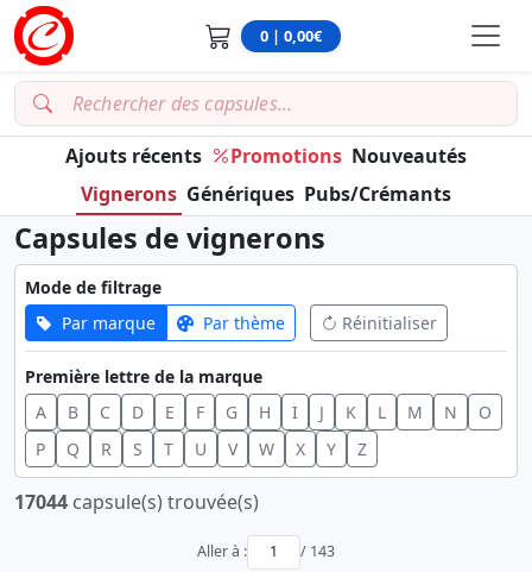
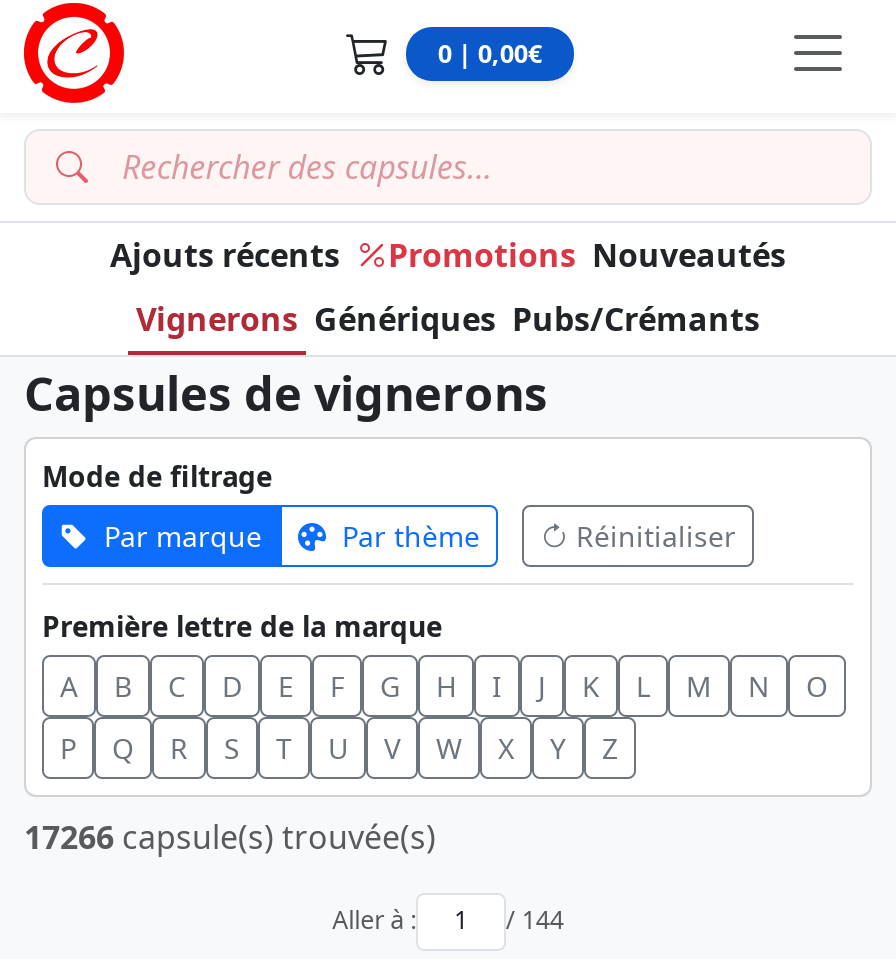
[14,489,259,515] 17044 capsule(s) trouvée(s) -> [24,815,436,859] 17266 capsule(s) trouvée(s)
[300,542,335,562] / 143 -> [506,904,564,938] / 144

